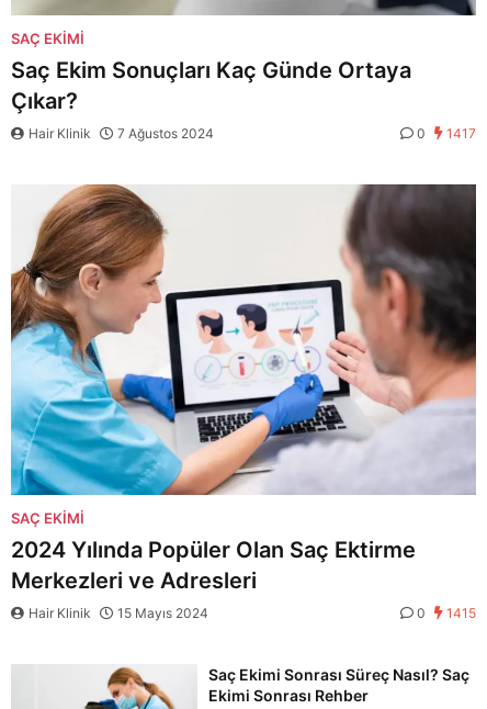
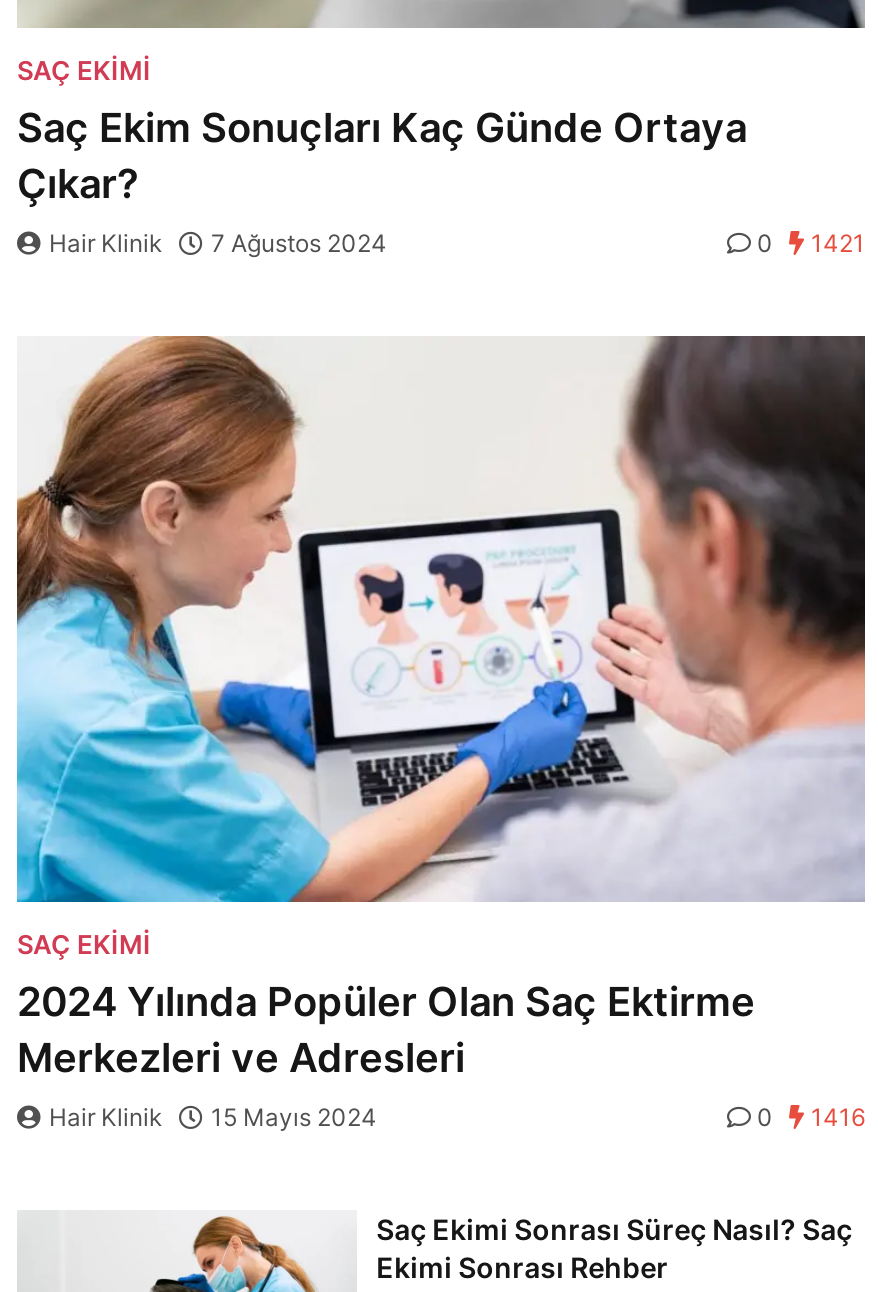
[414,125,476,142] 0 1417 -> [751,228,865,258] 0 1421
[414,604,476,621] 0 1415 -> [751,1101,865,1131] 0 1416

